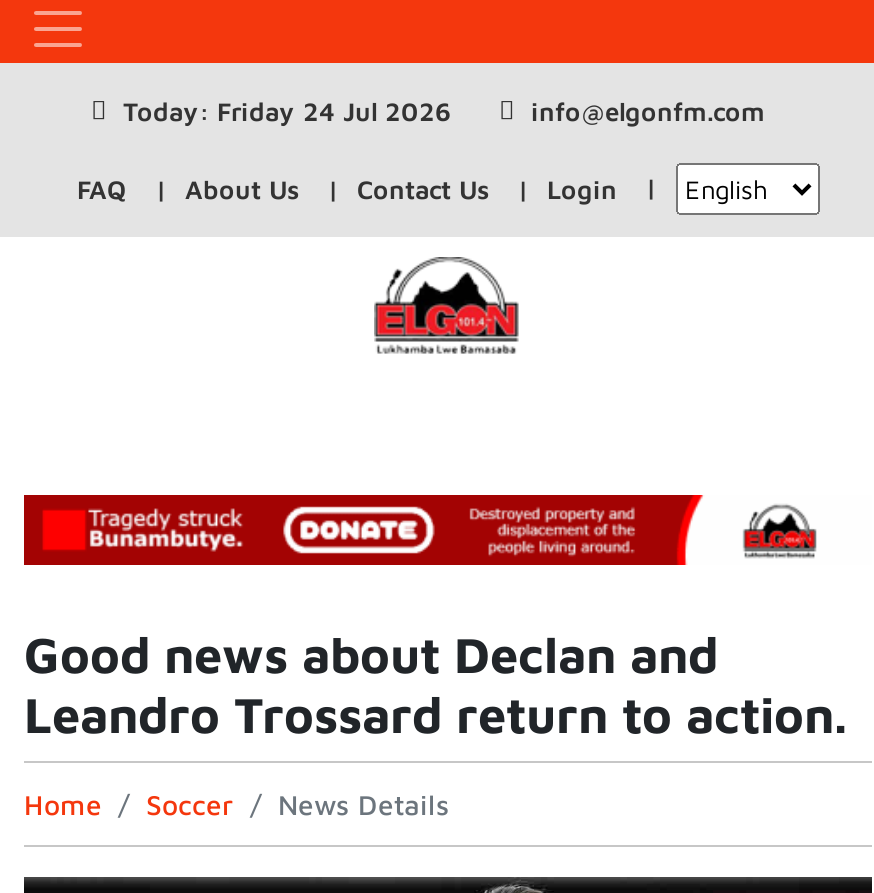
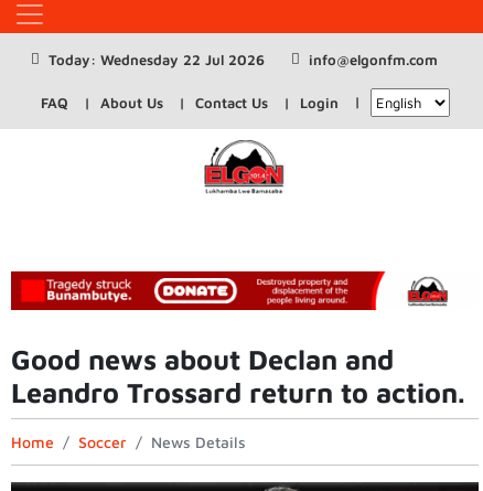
[123,95,451,127] Today: Friday 24 Jul 2026 -> [48,51,264,68] Today: Wednesday 22 Jul 2026

